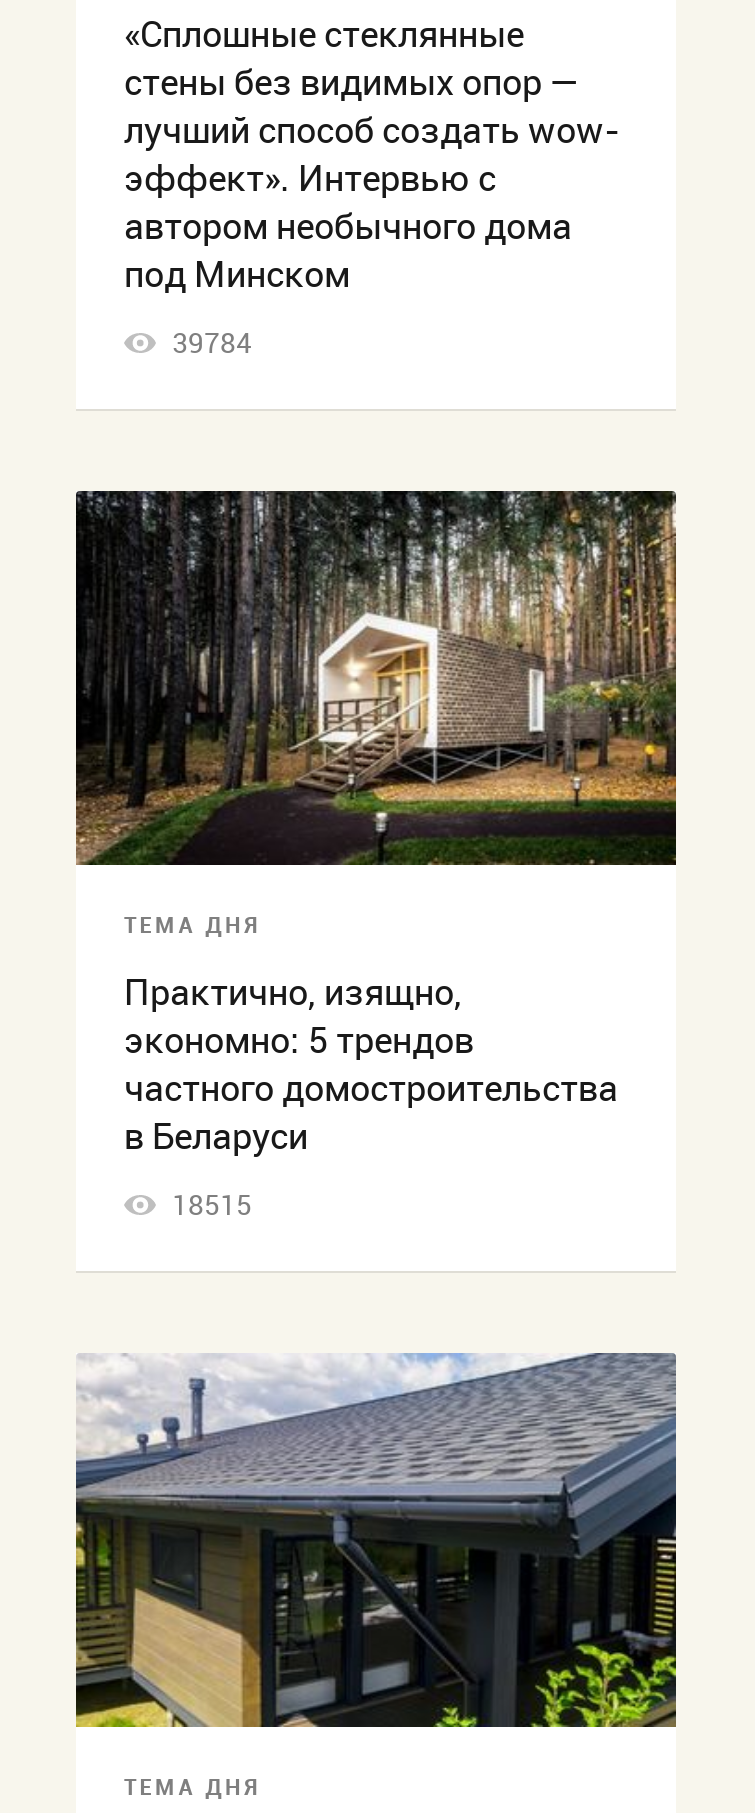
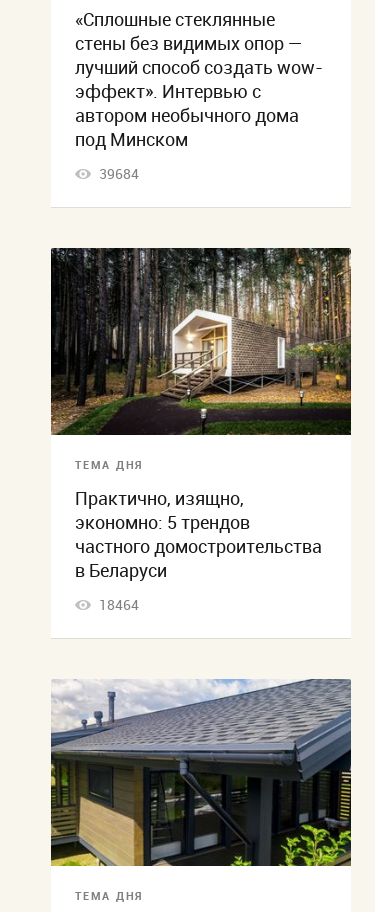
[172,327,252,359] 39784 -> [99,166,139,182] 39684
[172,1189,252,1221] 18515 -> [99,597,139,613] 18464

